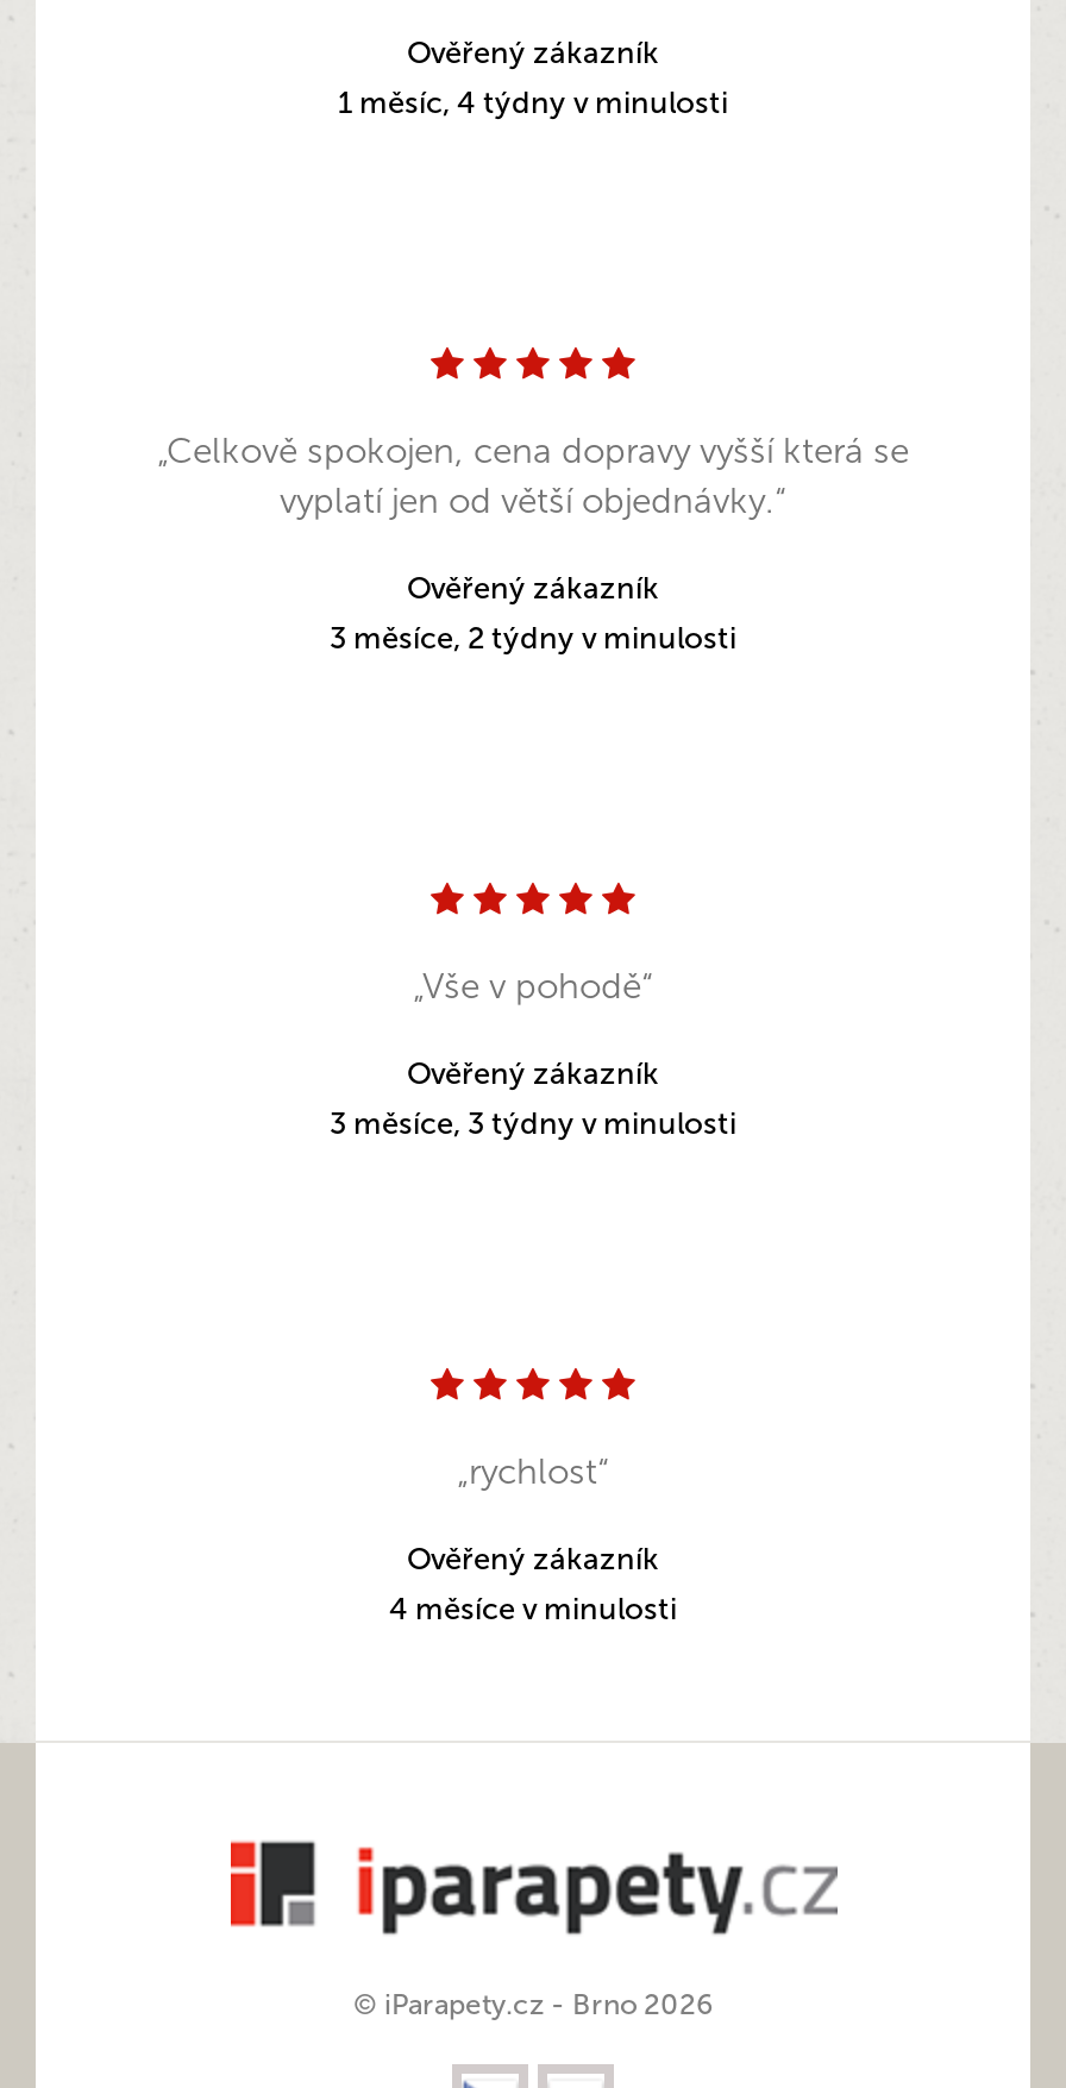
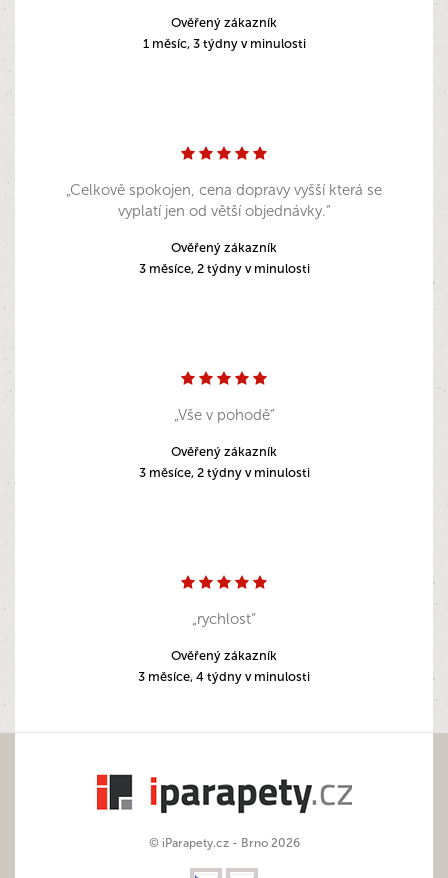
[338,84,728,119] 1 měsíc, 4 týdny v minulosti -> [142,36,305,51] 1 měsíc, 3 týdny v minulosti
[330,1104,736,1140] 3 měsíce, 3 týdny v minulosti -> [138,465,309,480] 3 měsíce, 2 týdny v minulosti
[389,1590,677,1625] 4 měsíce v minulosti -> [138,669,310,684] 3 měsíce, 4 týdny v minulosti

